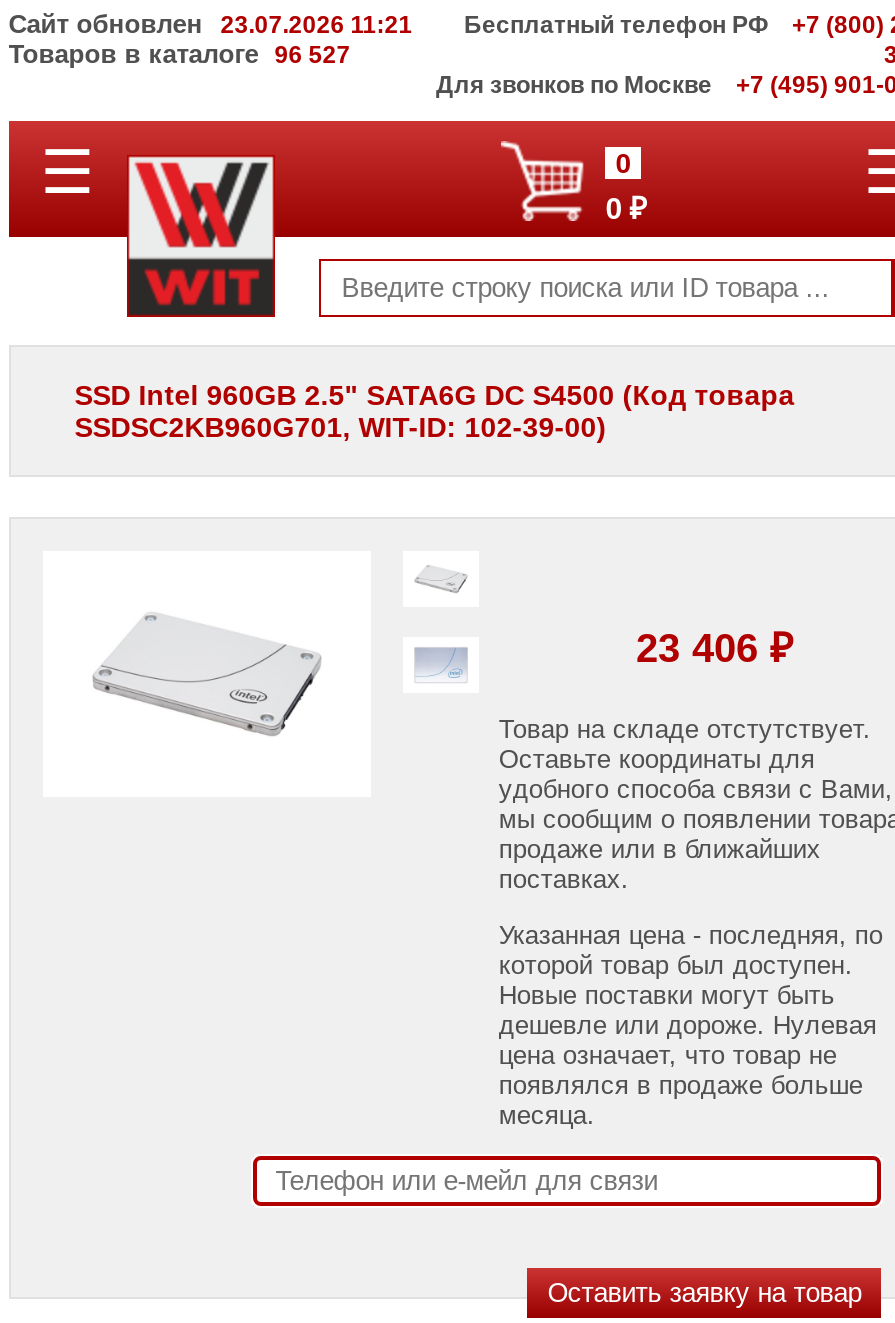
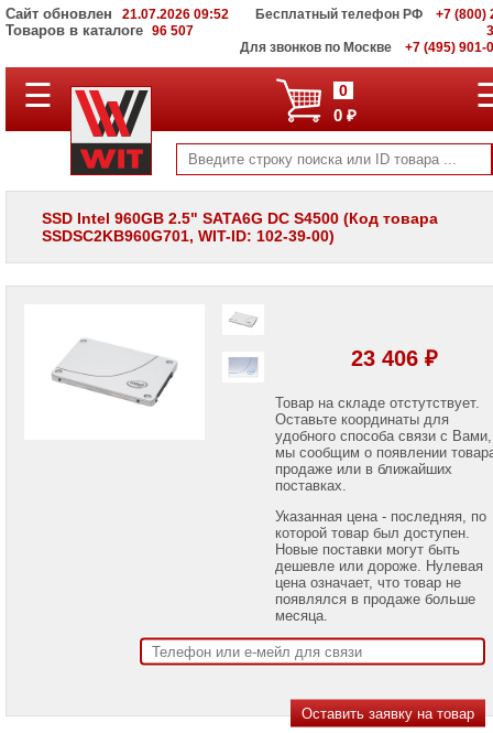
[9,9,413,39] Сайт обновлен 23.07.2026 11:21 -> [5,6,229,22] Сайт обновлен 21.07.2026 09:52
[9,39,351,69] Товаров в каталоге 96 527 -> [5,22,193,39] Товаров в каталоге 96 507

